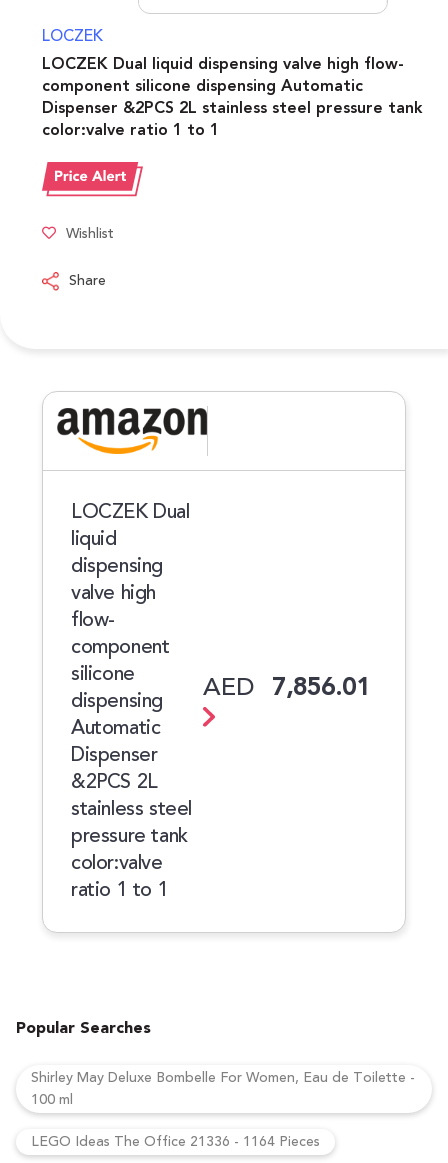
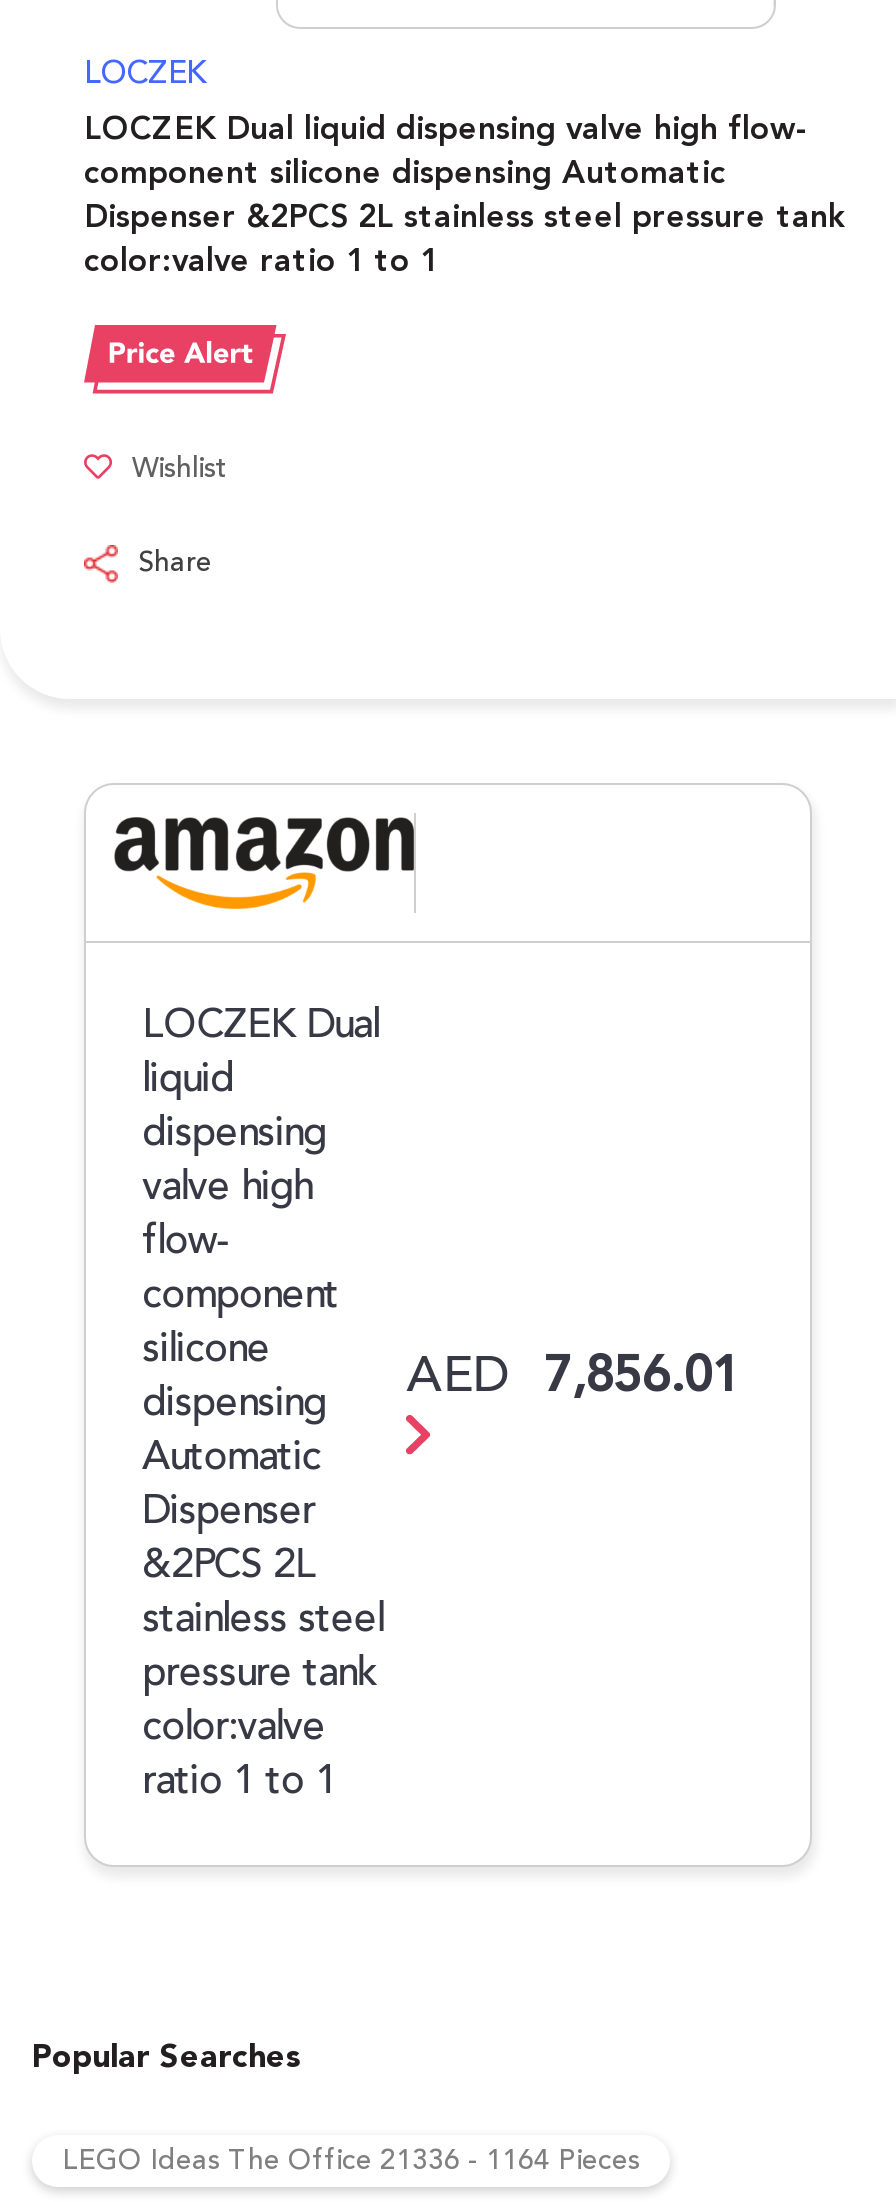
[31,1067,415,1111] Shirley May Deluxe Bombelle For Women, Eau de Toilette - | 100 ml -> none

